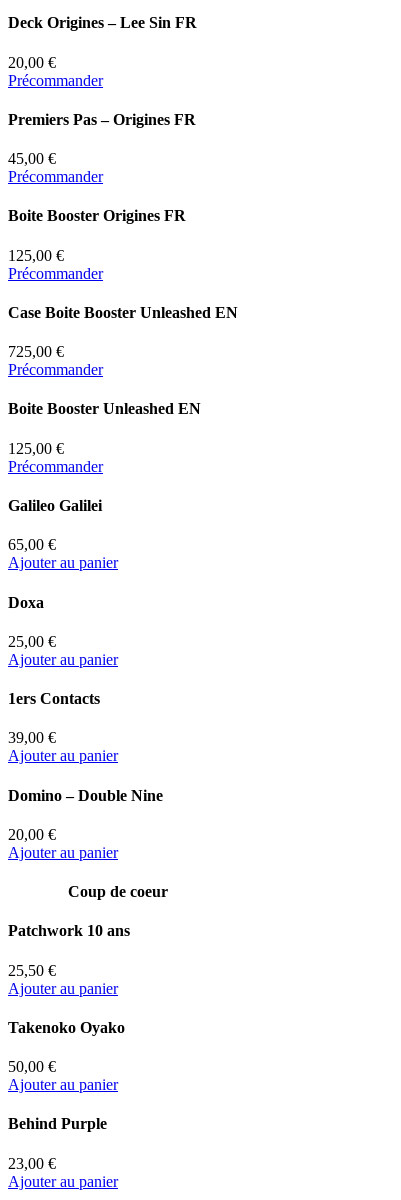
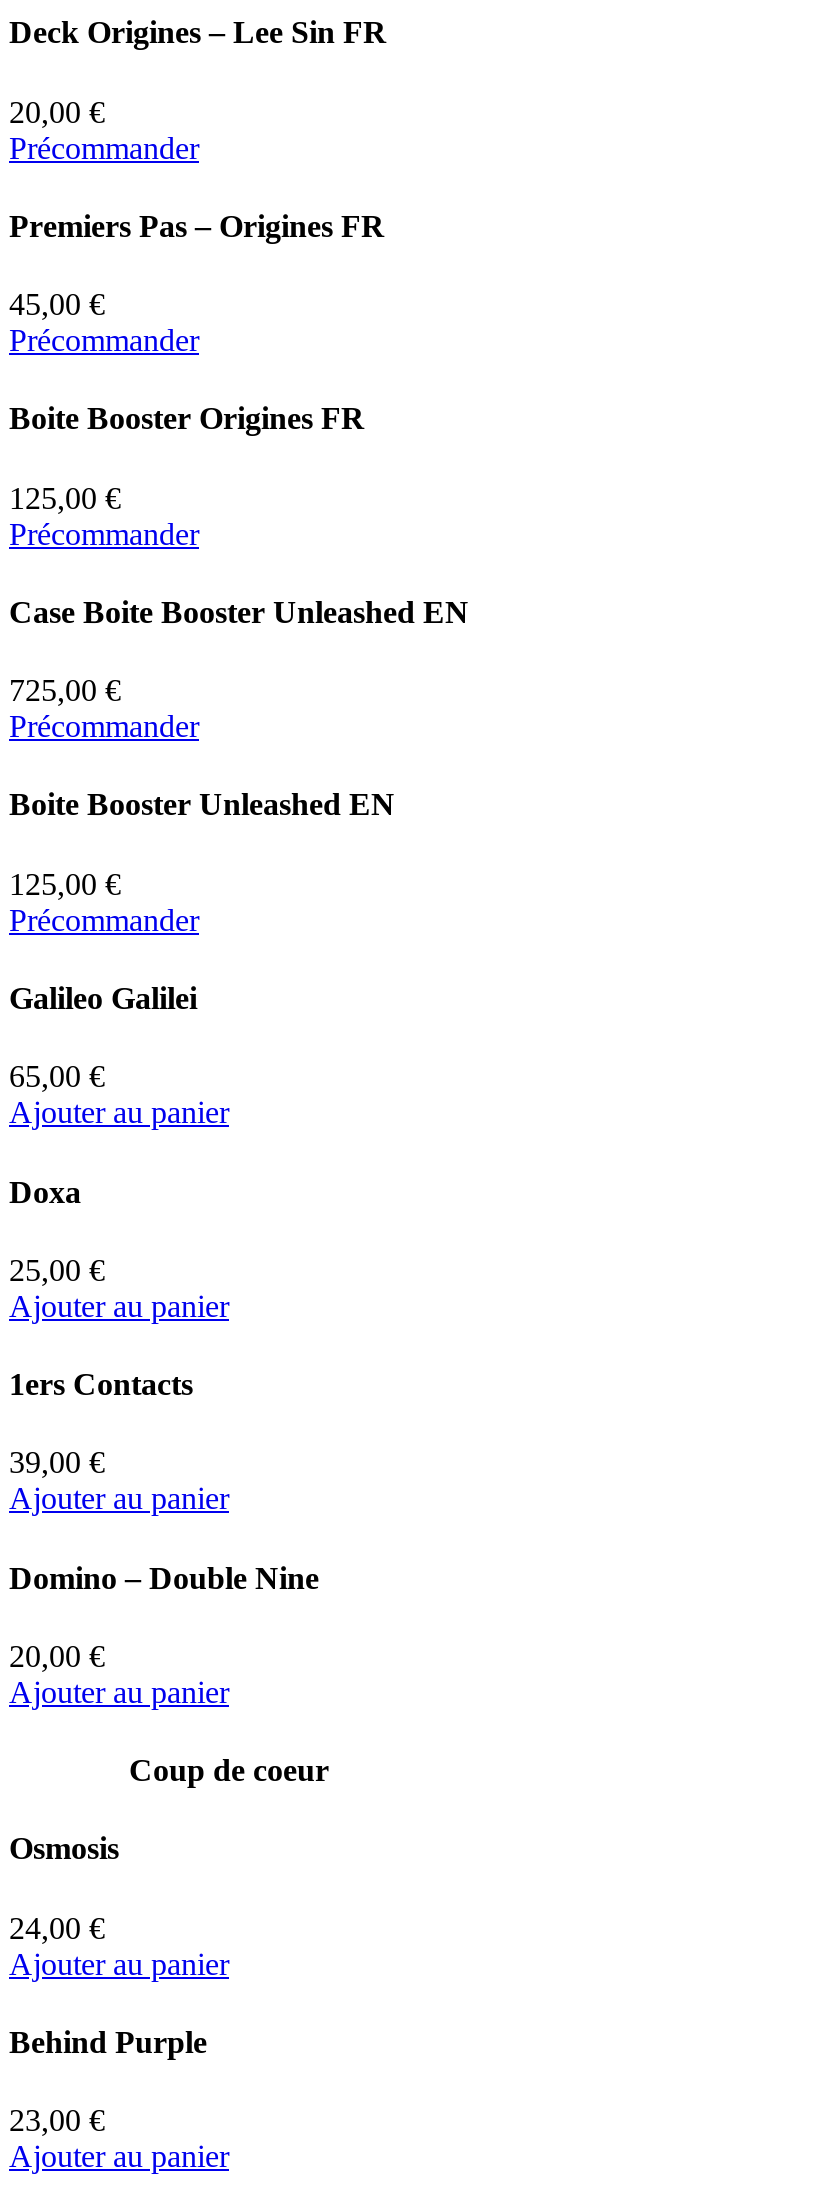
[8,922,130,1075] Patchwork 10 ans | 25,50 € | Ajouter au panier | Takenoko Oyako | 50,00 € -> [9,1832,119,1944] Osmosis | 24,00 €

